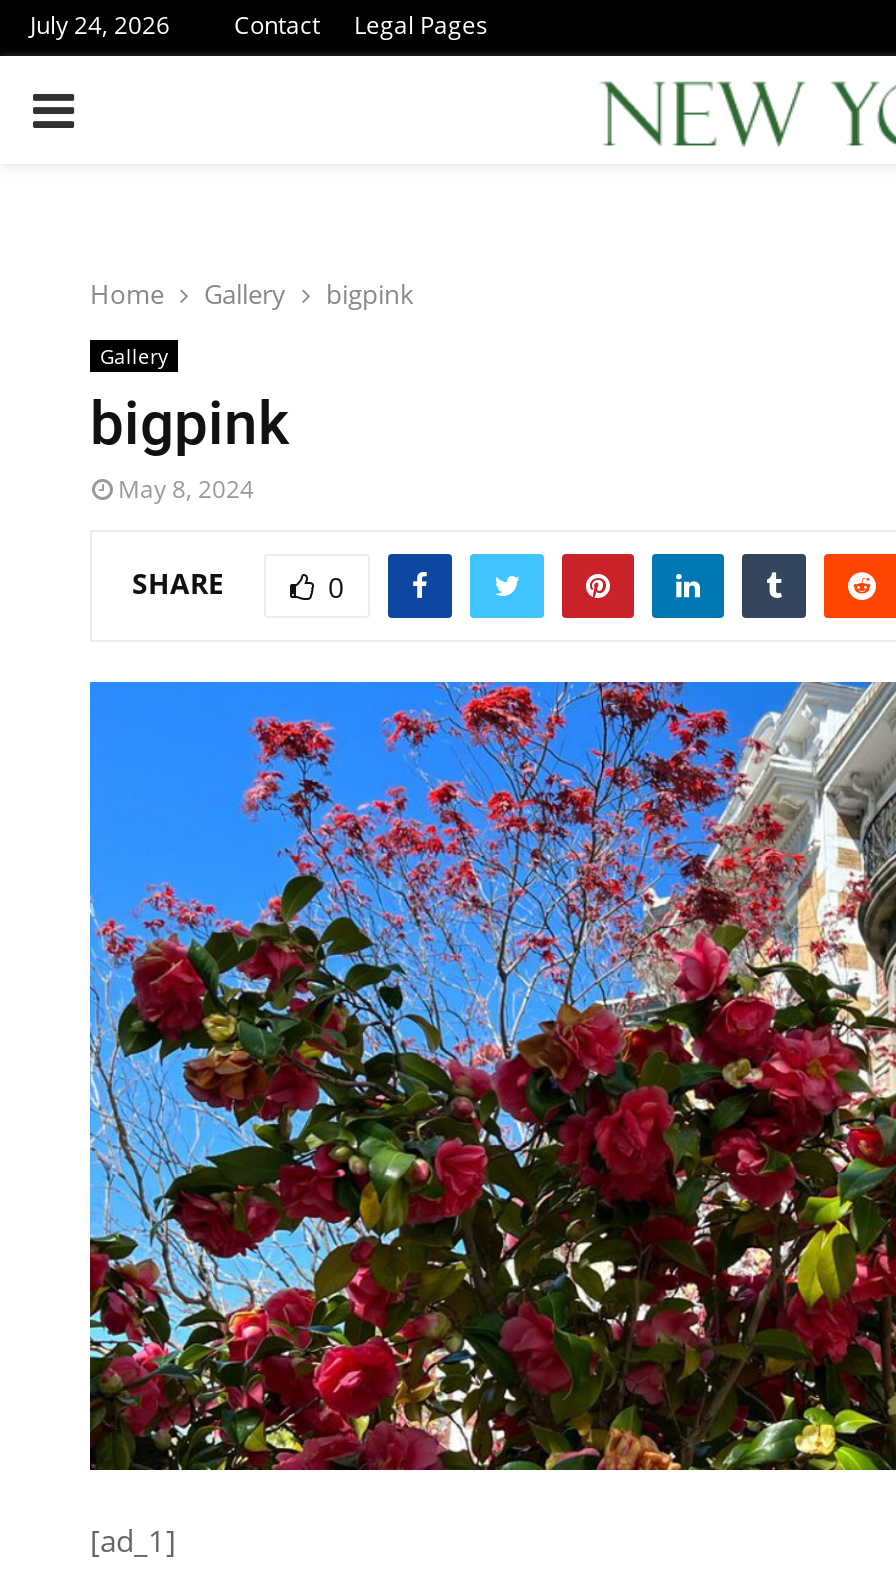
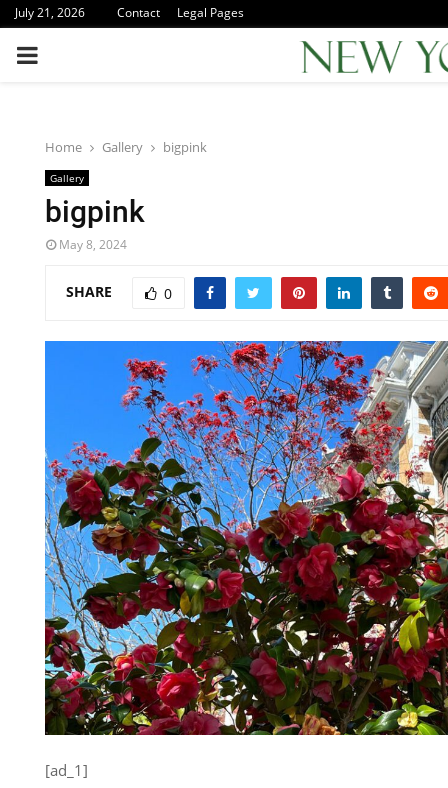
[30,8,488,42] July 24, 2026 Contact Legal Pages -> [15,4,244,21] July 21, 2026 Contact Legal Pages

